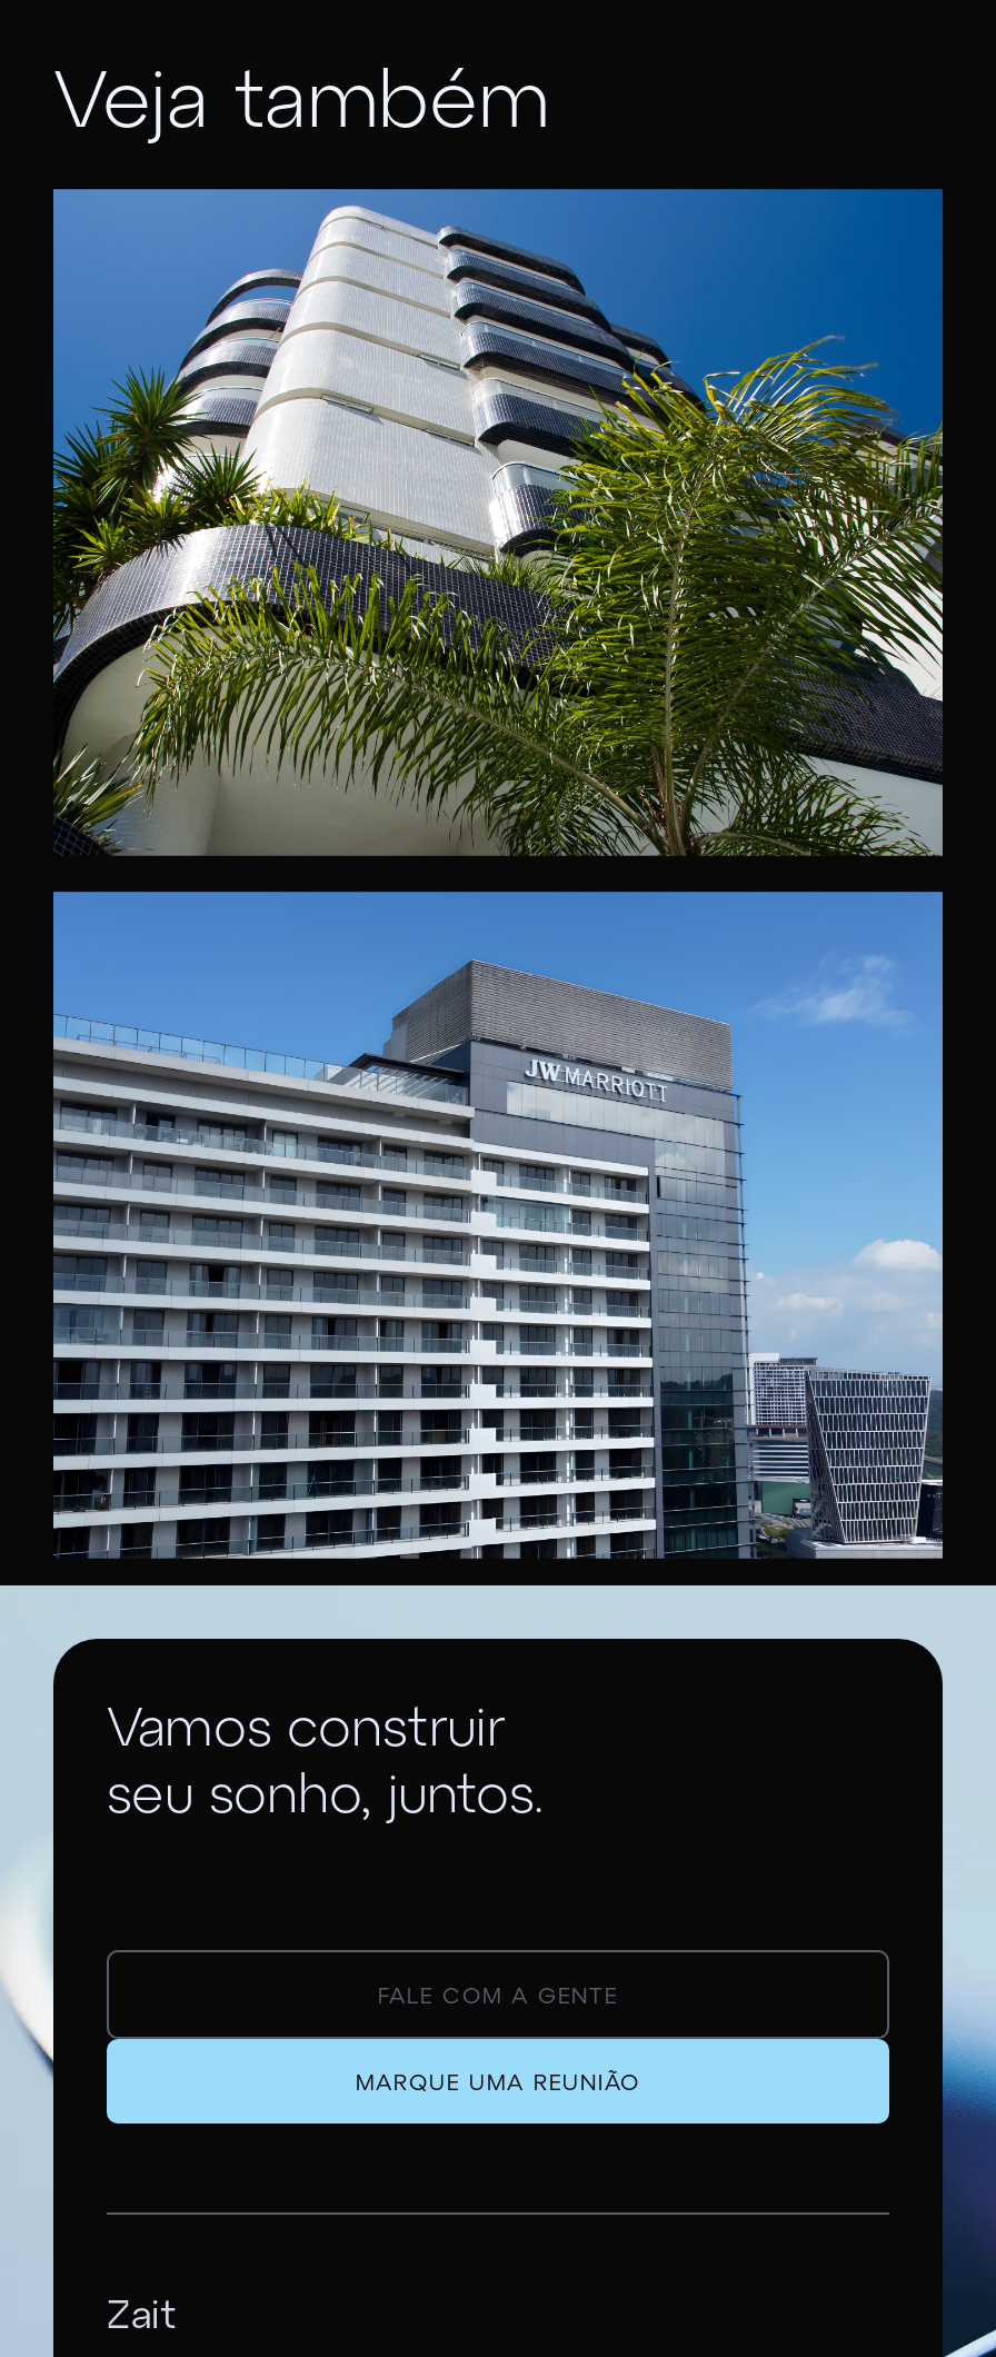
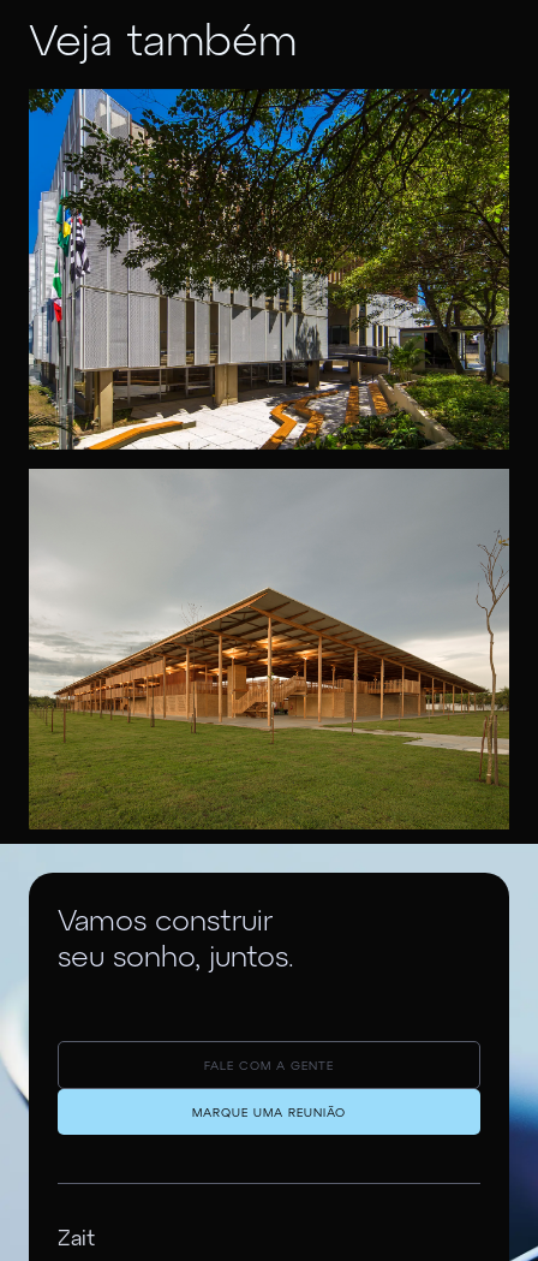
[51,187,945,858] [image] -> [28,89,510,451] [image]
[51,889,945,1561] [image] -> [28,468,510,829] [image]

